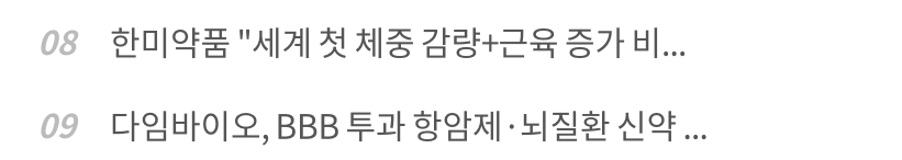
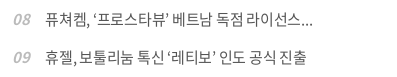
[110,18,686,67] 한미약품 "세계 첫 체중 감량+근육 증가 비... -> [45,8,312,30] 퓨쳐켐, ‘프로스타뷰’ 베트남 독점 라이선스...
[110,102,708,150] 다임바이오, BBB 투과 항암제·뇌질환 신약 ... -> [45,46,306,68] 휴젤, 보툴리눔 톡신 ‘레티보’ 인도 공식 진출

